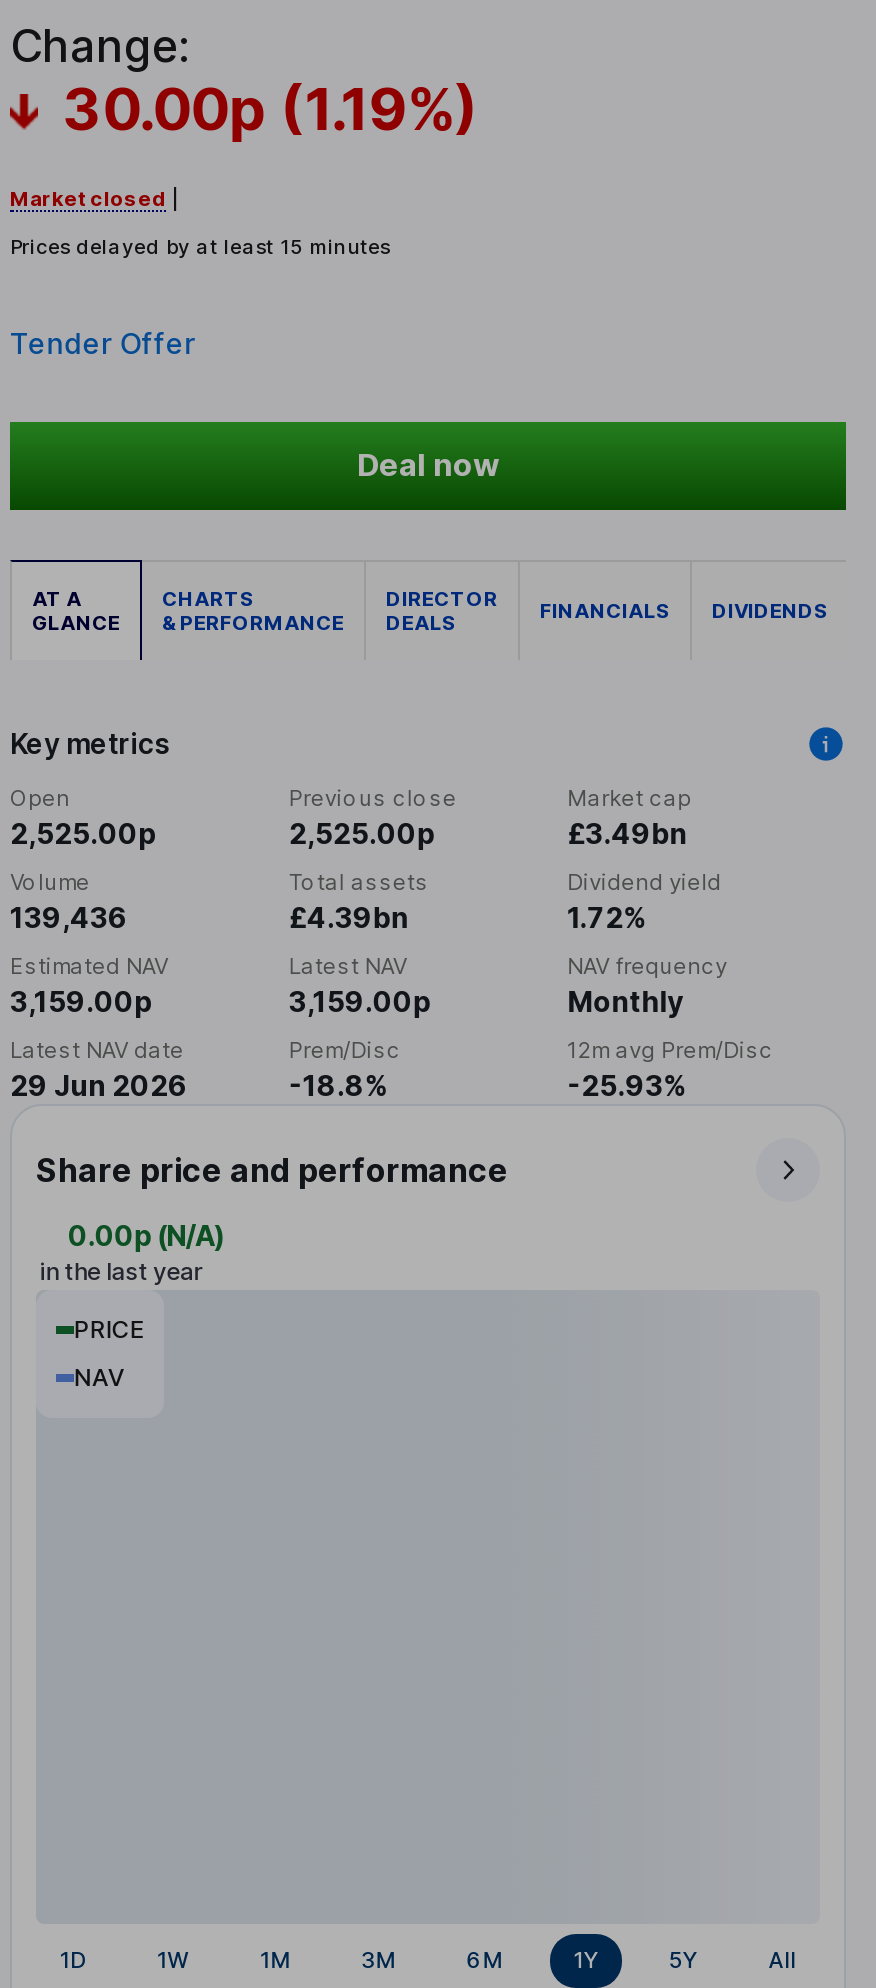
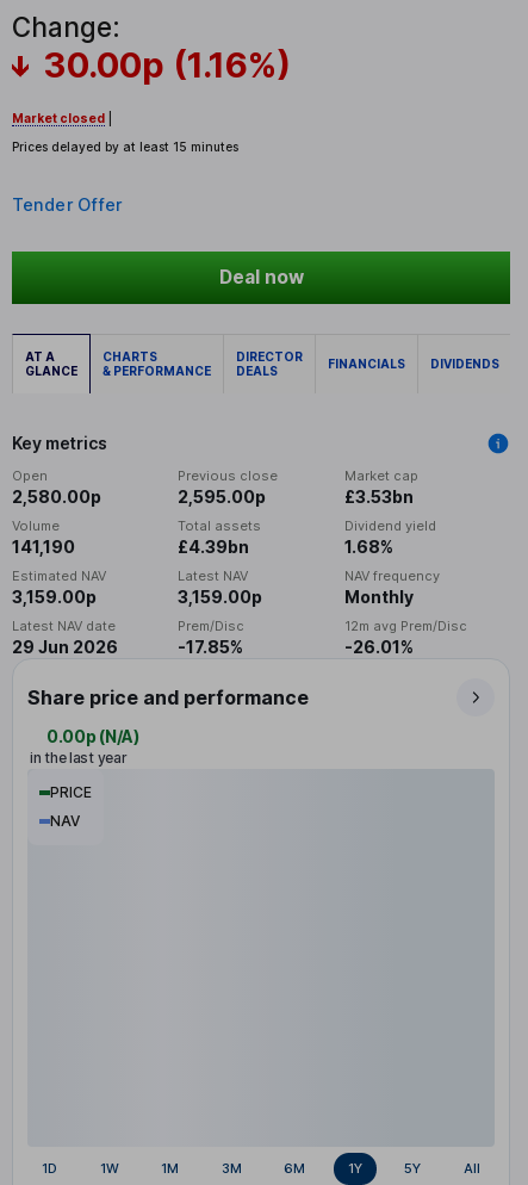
[62,74,478,144] 30.00p (1.19%) -> [43,44,291,86] 30.00p (1.16%)
[10,815,156,849] 2,525.00p -> [12,486,101,506] 2,580.00p
[289,815,435,849] 2,525.00p -> [178,486,266,506] 2,595.00p
[567,815,687,849] £3.49bn -> [344,486,413,506] £3.53bn
[10,899,128,933] 139,436 -> [12,536,75,556] 141,190
[567,899,645,933] 1.72% -> [344,536,393,556] 1.68%
[289,1067,387,1101] -18.8% -> [178,636,243,656] -17.85%
[567,1067,685,1101] -25.93% -> [344,636,413,656] -26.01%

